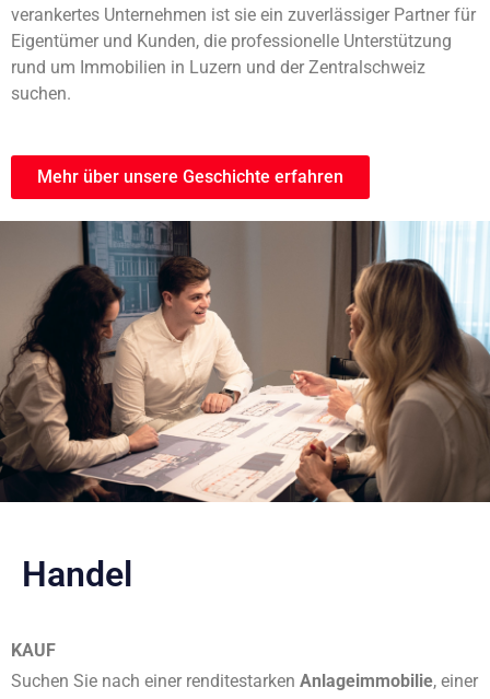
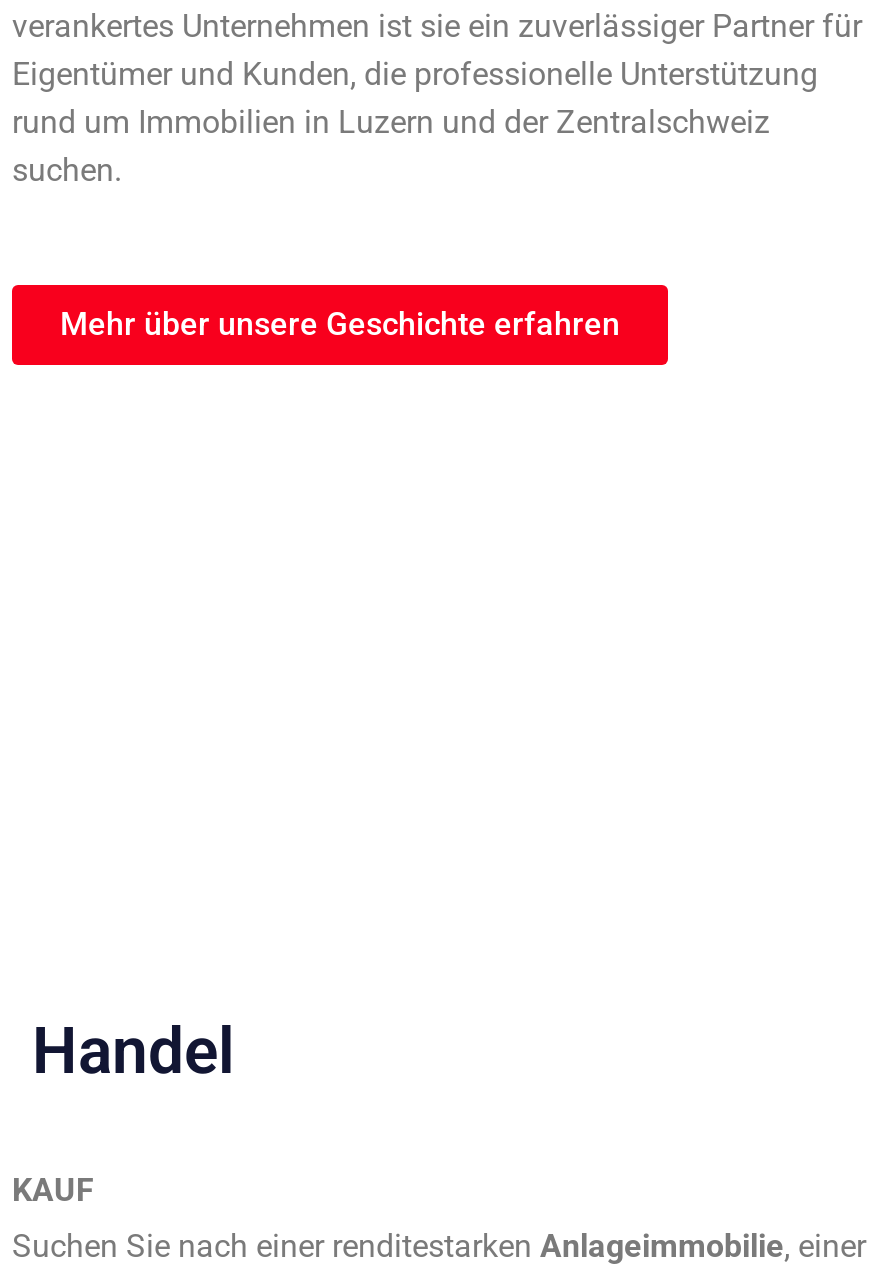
[3,220,487,503] [image] -> none

